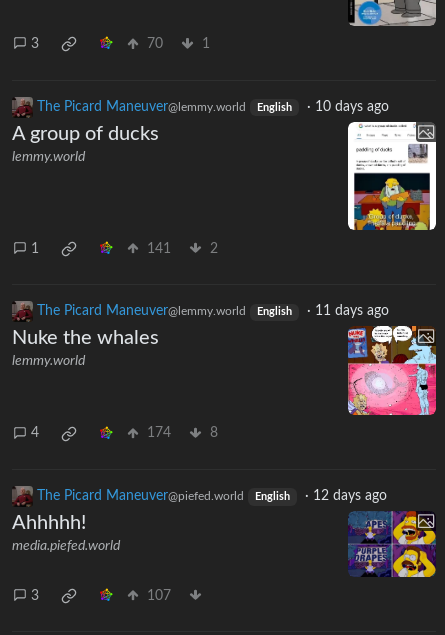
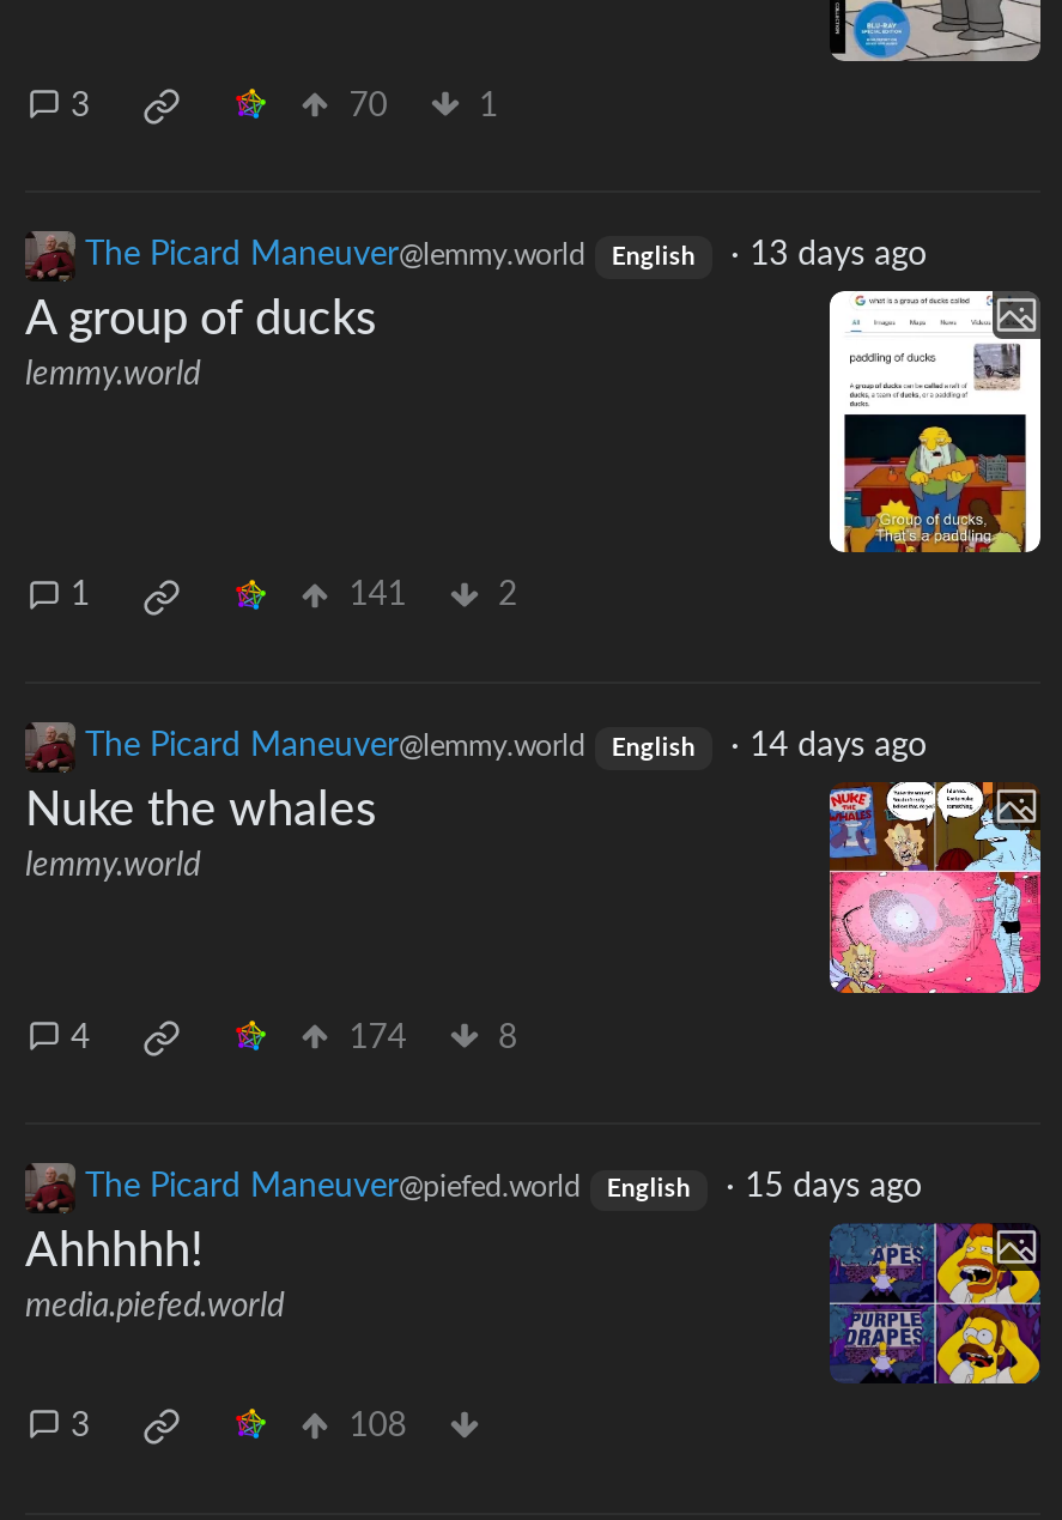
[37,100,389,114] The Picard Maneuver@lemmy.world English · 10 days ago -> [85,239,927,272] The Picard Maneuver@lemmy.world English · 13 days ago
[37,304,389,318] The Picard Maneuver@lemmy.world English · 11 days ago -> [85,729,927,763] The Picard Maneuver@lemmy.world English · 14 days ago
[37,489,387,503] The Picard Maneuver@piefed.world English · 12 days ago -> [85,1171,922,1205] The Picard Maneuver@piefed.world English · 15 days ago
[147,588,171,602] 107 -> [349,1410,406,1443] 108

